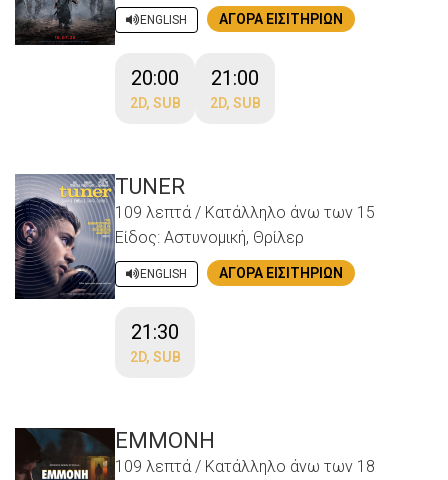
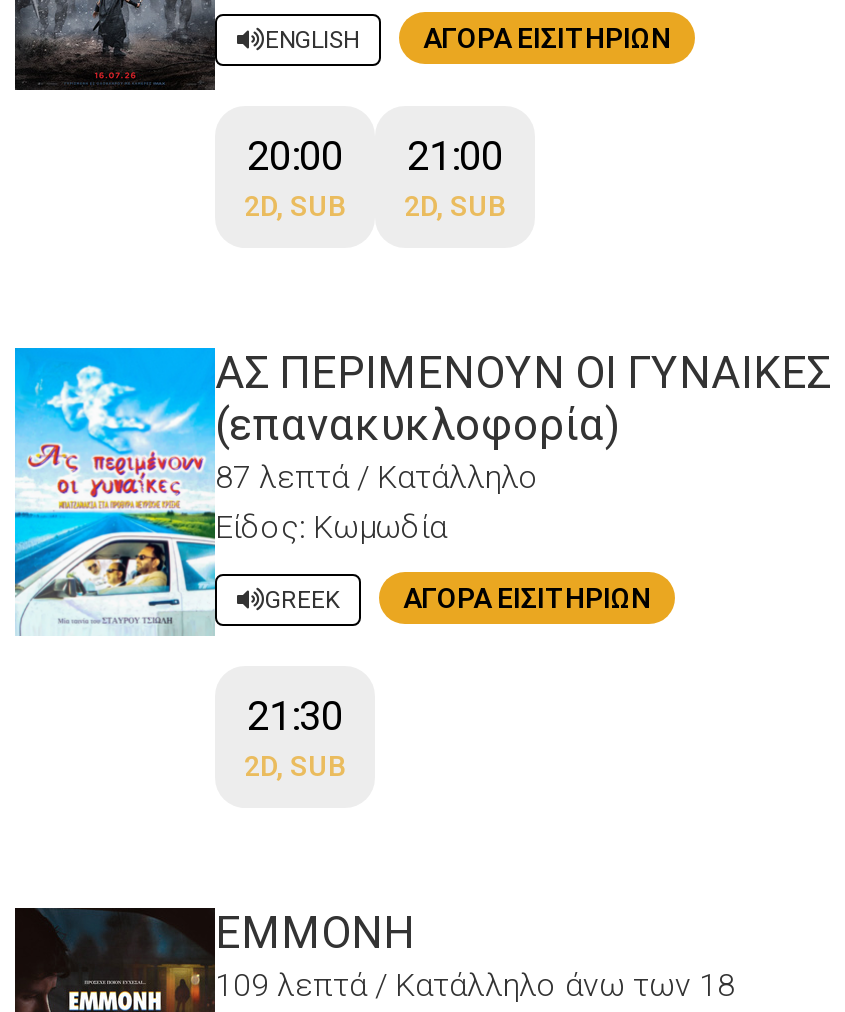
[14,173,375,300] [image] | TUNER | 109 λεπτά / Κατάλληλο άνω των 15 | Είδος: Αστυνομική, Θρίλερ -> [13,346,831,650] [image] | ΑΣ ΠΕΡΙΜΕΝΟΥΝ ΟΙ ΓΥΝΑΙΚΕΣ | (επανακυκλοφορία) | 87 λεπτά / Κατάλληλο | Είδος: Κωμωδία
[140,267,187,281] ENGLISH -> [265,586,339,614] GREEK

